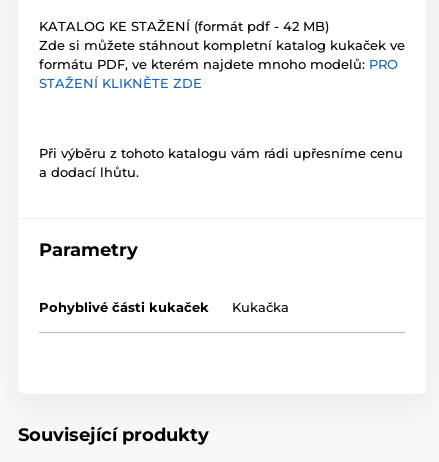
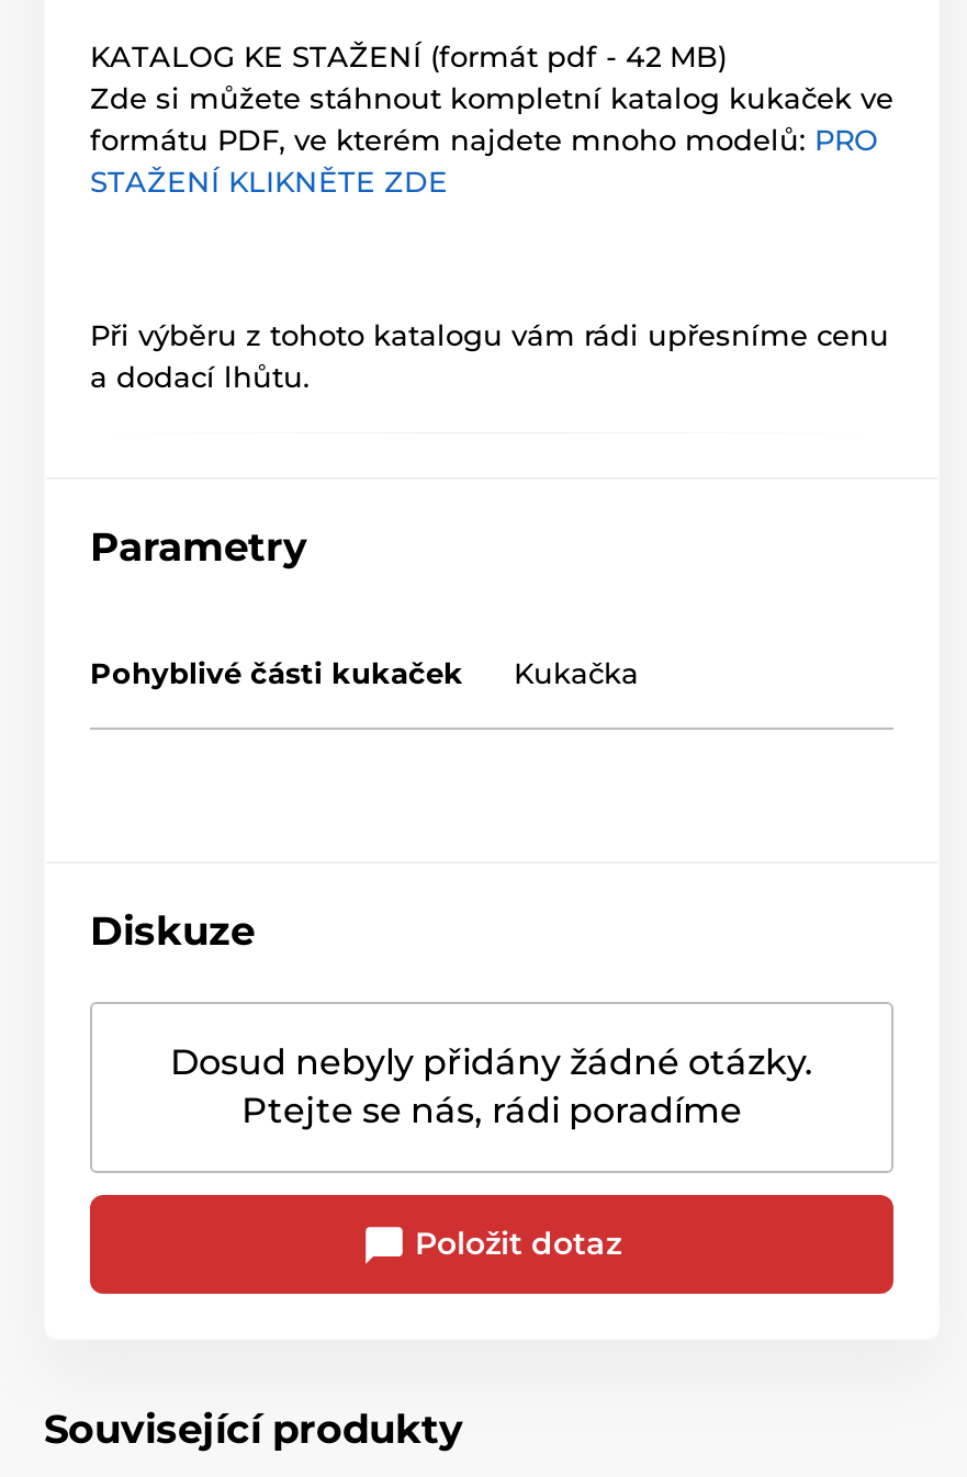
none -> [90,907,813,1262] Diskuze | Dosud nebyly přidány žádné otázky. | Ptejte se nás, rádi poradíme | Položit dotaz

